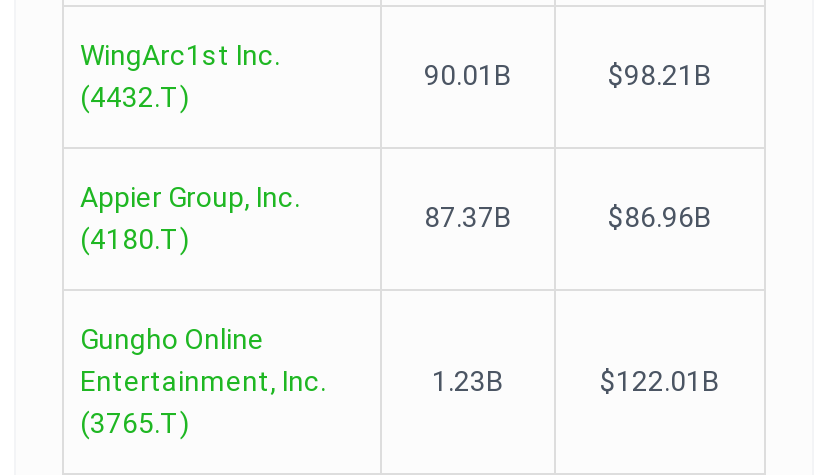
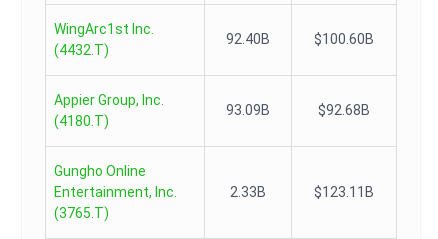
[424,59,712,91] 90.01B | $98.21B -> [226,31,374,47] 92.40B | $100.60B
[424,201,712,233] 87.37B | $86.96B -> [226,102,370,118] 93.09B | $92.68B
[432,365,720,397] 1.23B | $122.01B -> [230,184,374,200] 2.33B | $123.11B

